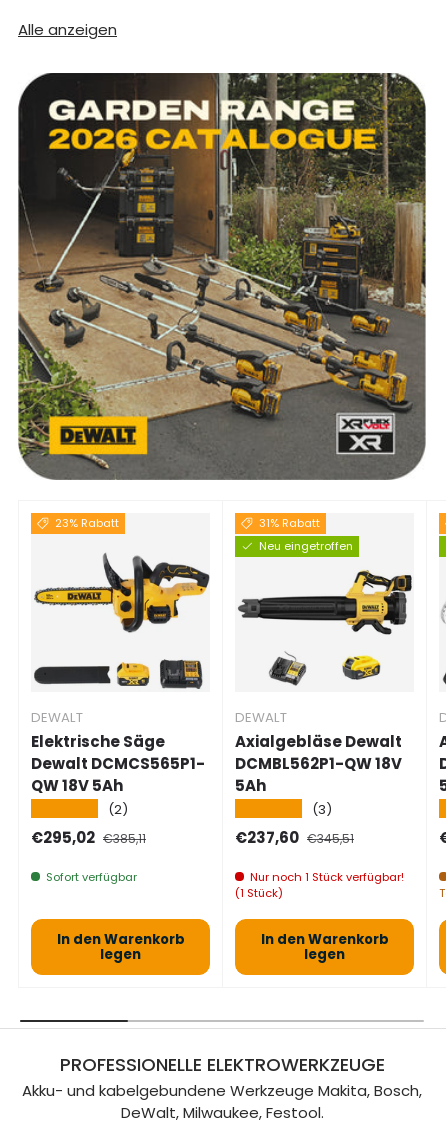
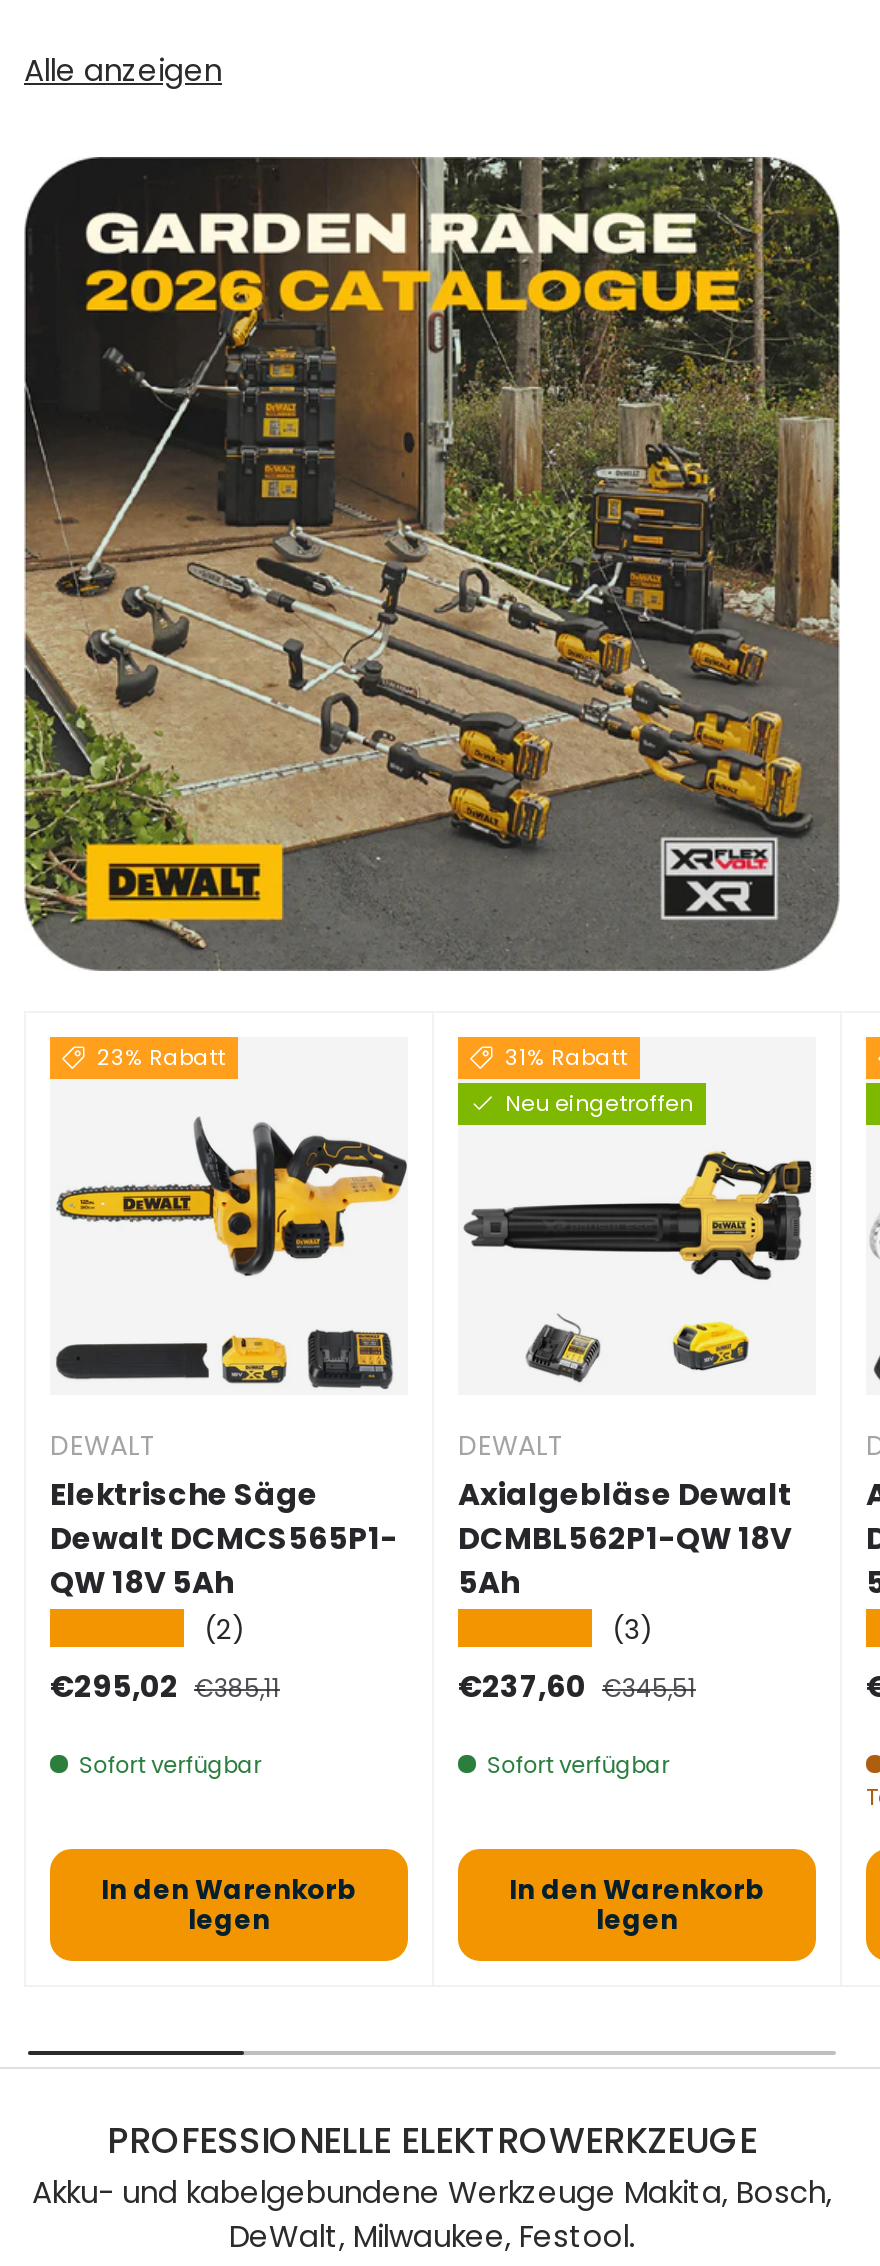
[235,869,404,901] Nur noch 1 Stück verfügbar! | (1 Stück) -> [487,1749,669,1781] Sofort verfügbar

